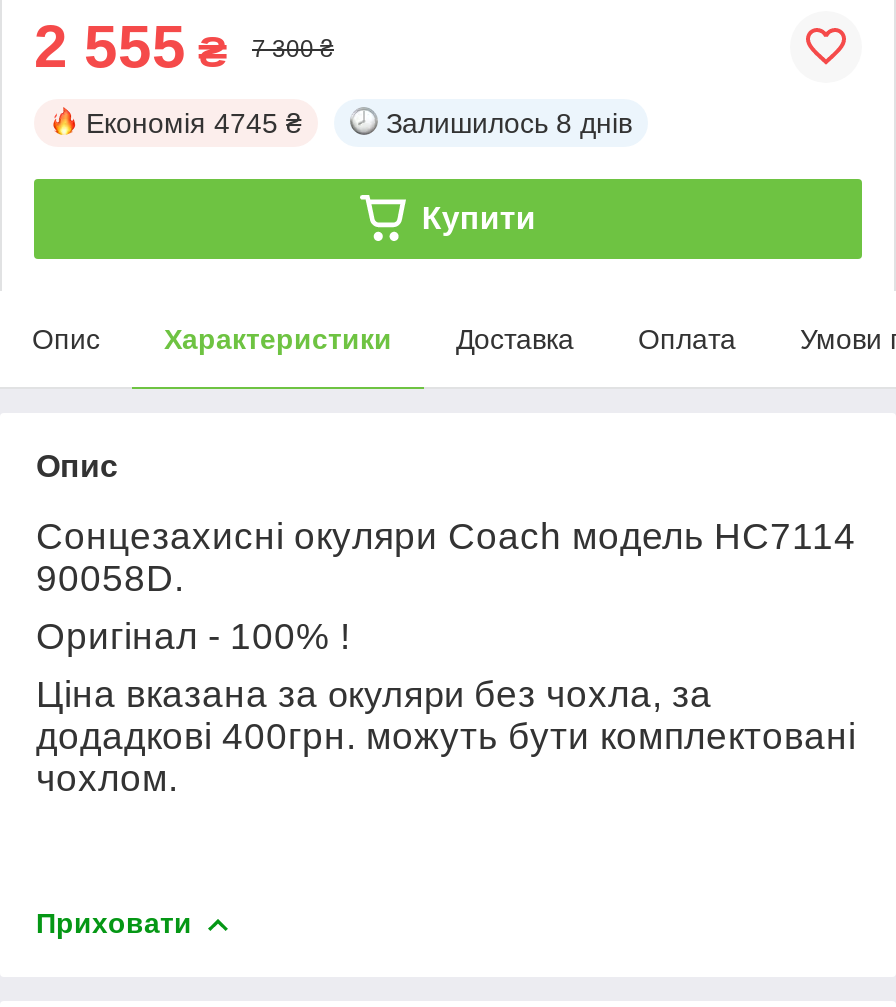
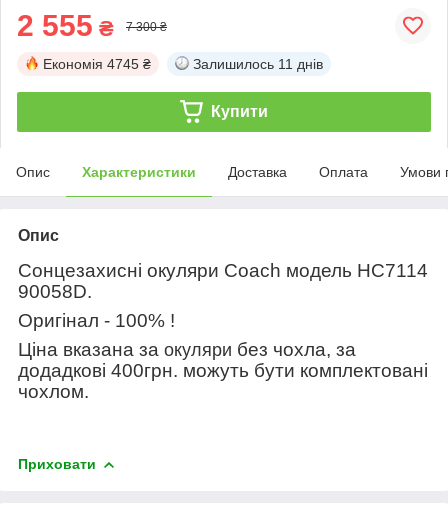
[386,107,632,139] Залишилось 8 днів -> [193,56,323,72] Залишилось 11 днів

